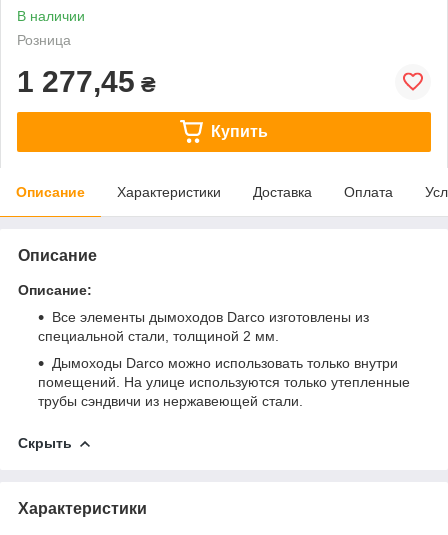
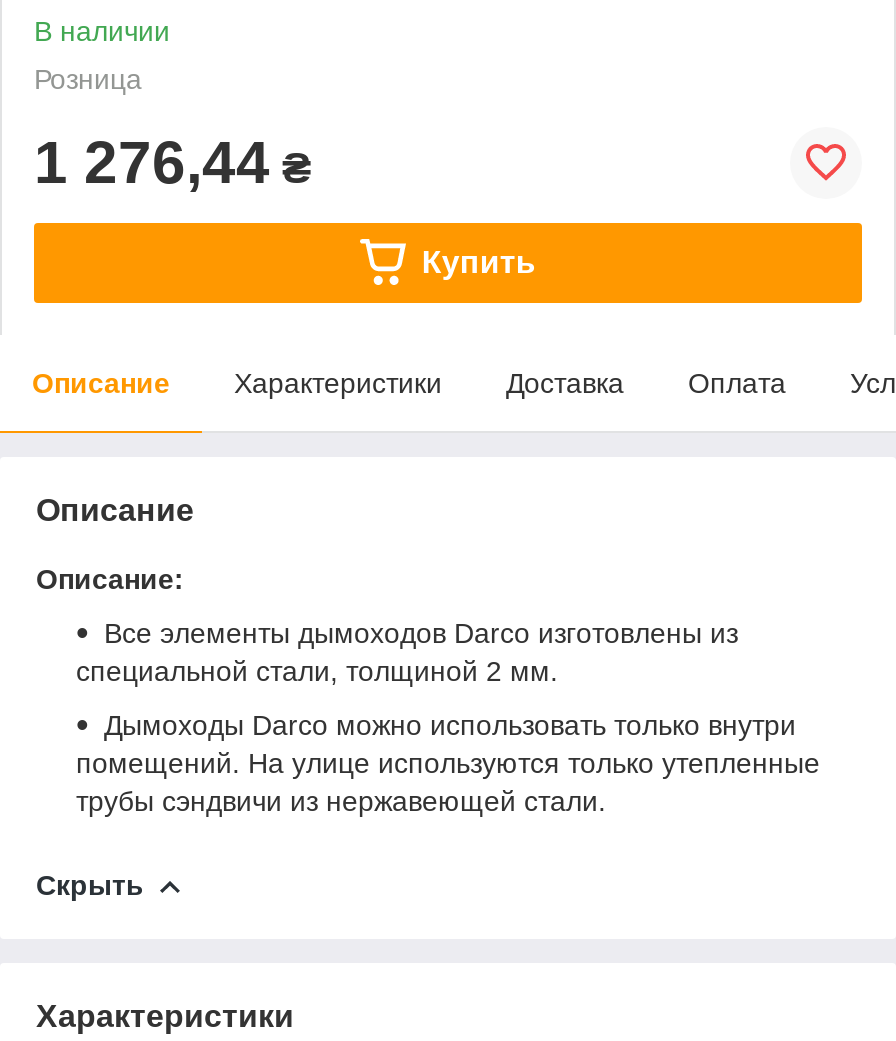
[17,65,156,98] 1 277,45 ₴ -> [34,129,312,195] 1 276,44 ₴

